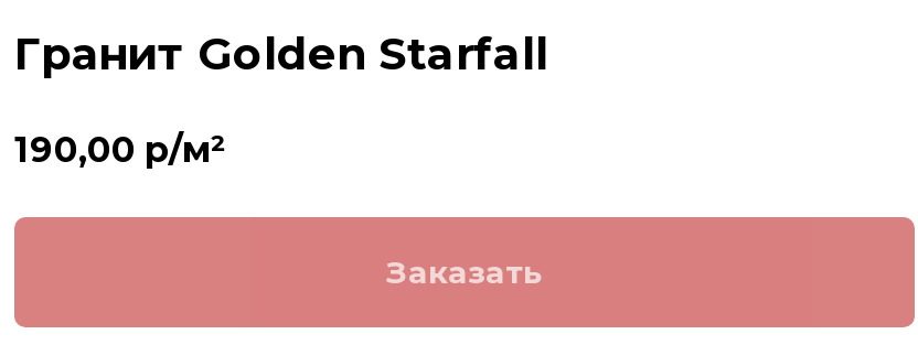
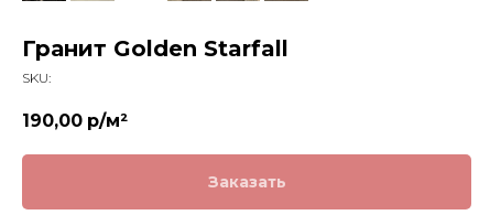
none -> [22,69,51,86] SKU:

